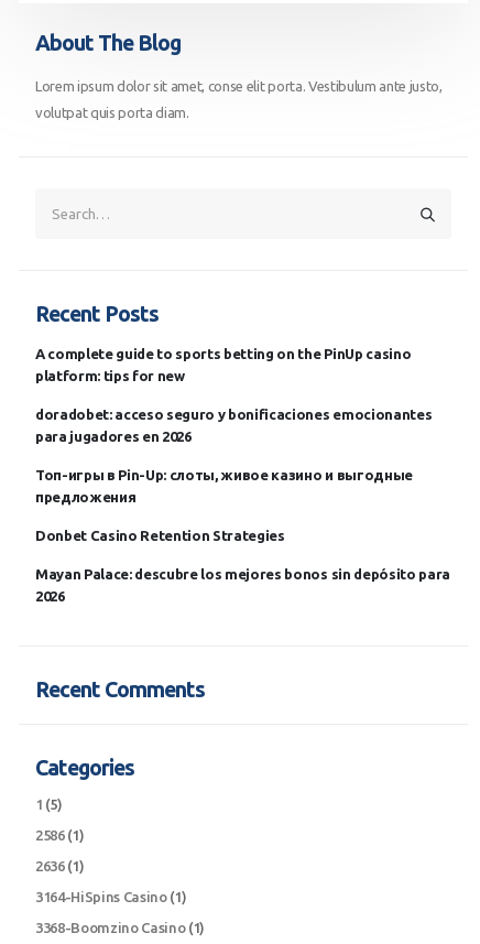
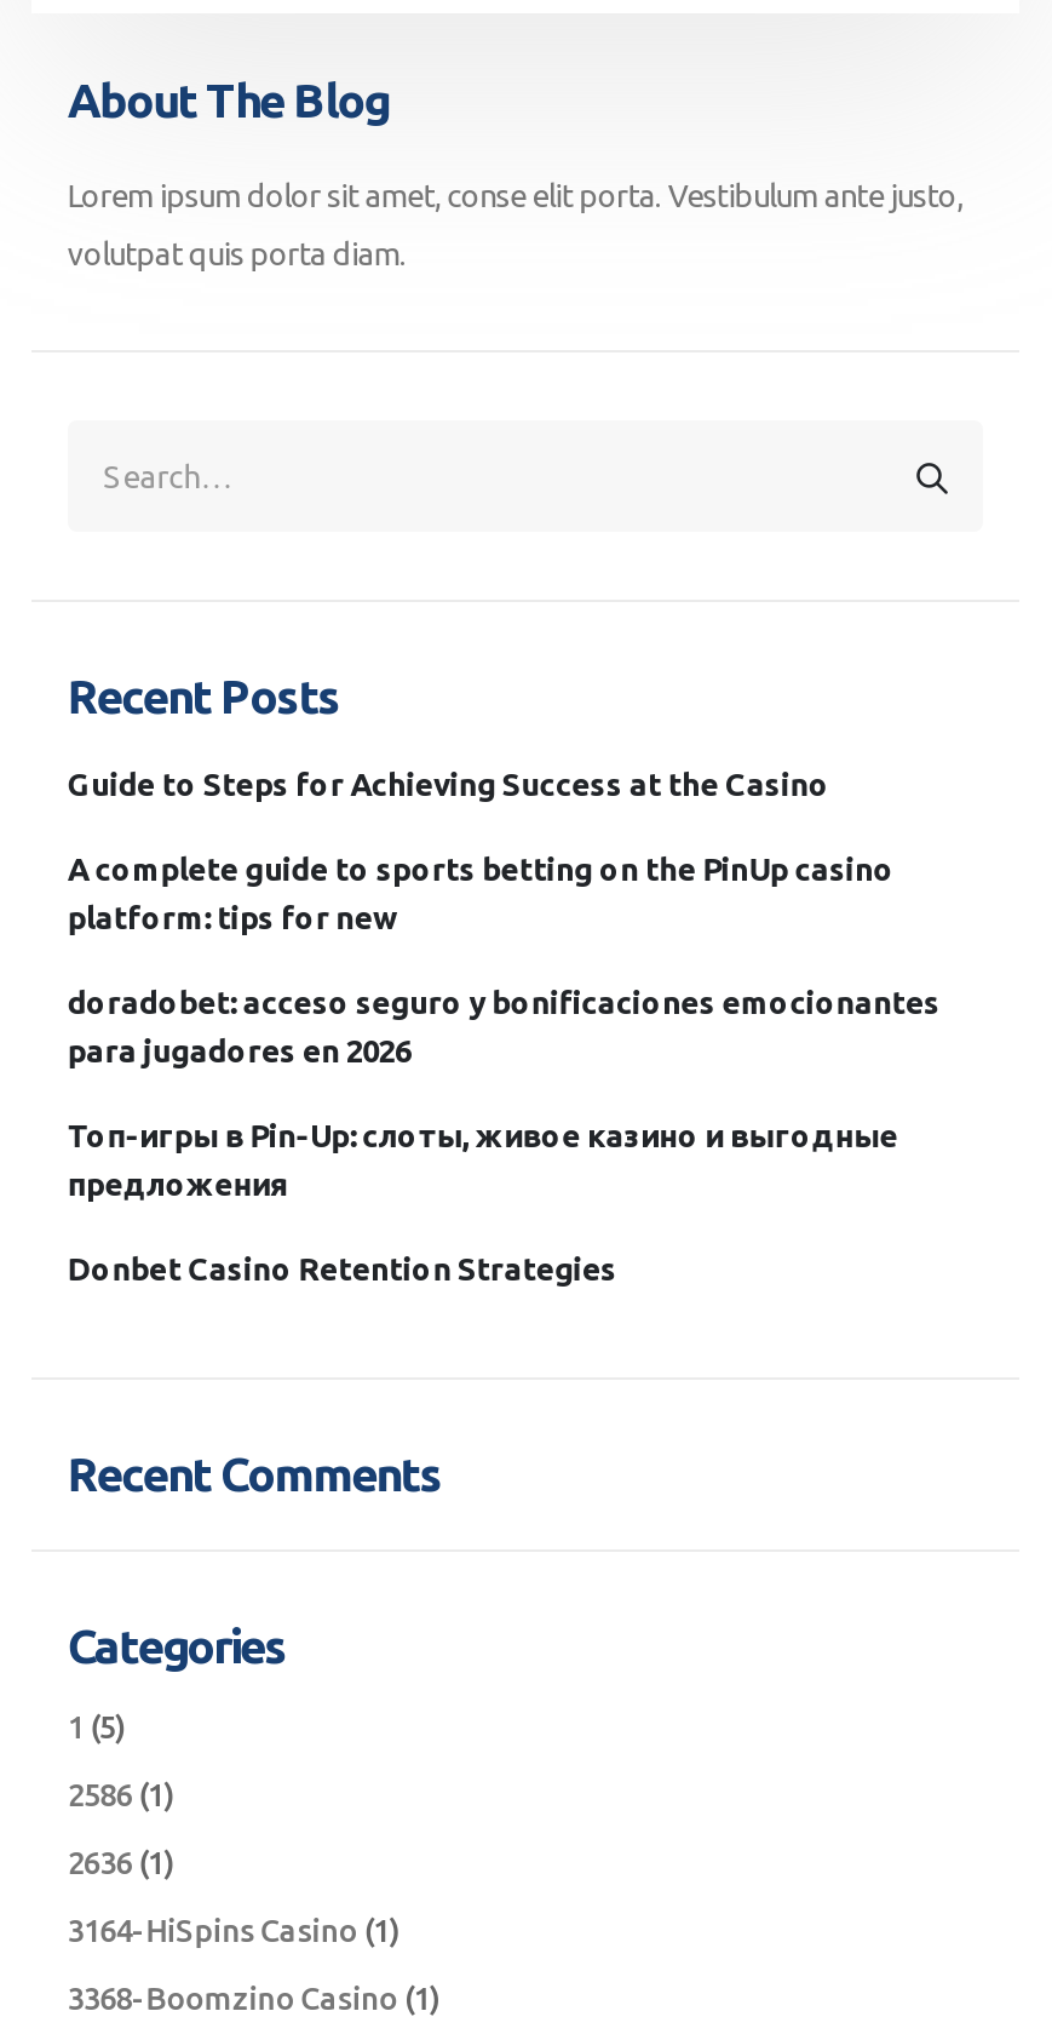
none -> [67,767,829,801] Guide to Steps for Achieving Success at the Casino
moved [35,346,432,543] -> [67,852,940,1284]: A complete guide to sports betting on the PinUp casino | platform: tips for new | doradobet: acceso seguro y bonificaciones emocionantes | para jugadores en 2026 | Топ-игры в Pin-Up: слоты, живое казино и выгодные | предложения | Donbet Casino Retention Strategies
[35,566,450,603] Mayan Palace: descubre los mejores bonos sin depósito para | 2026 -> none

